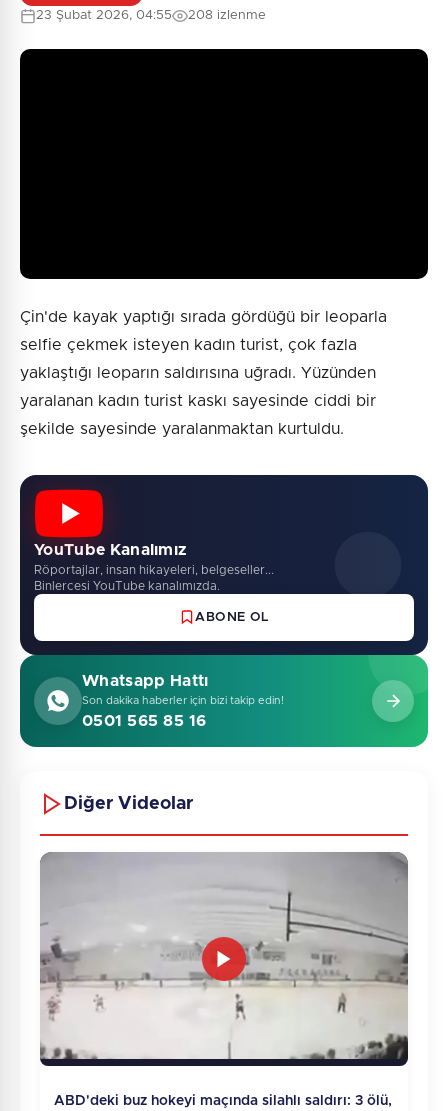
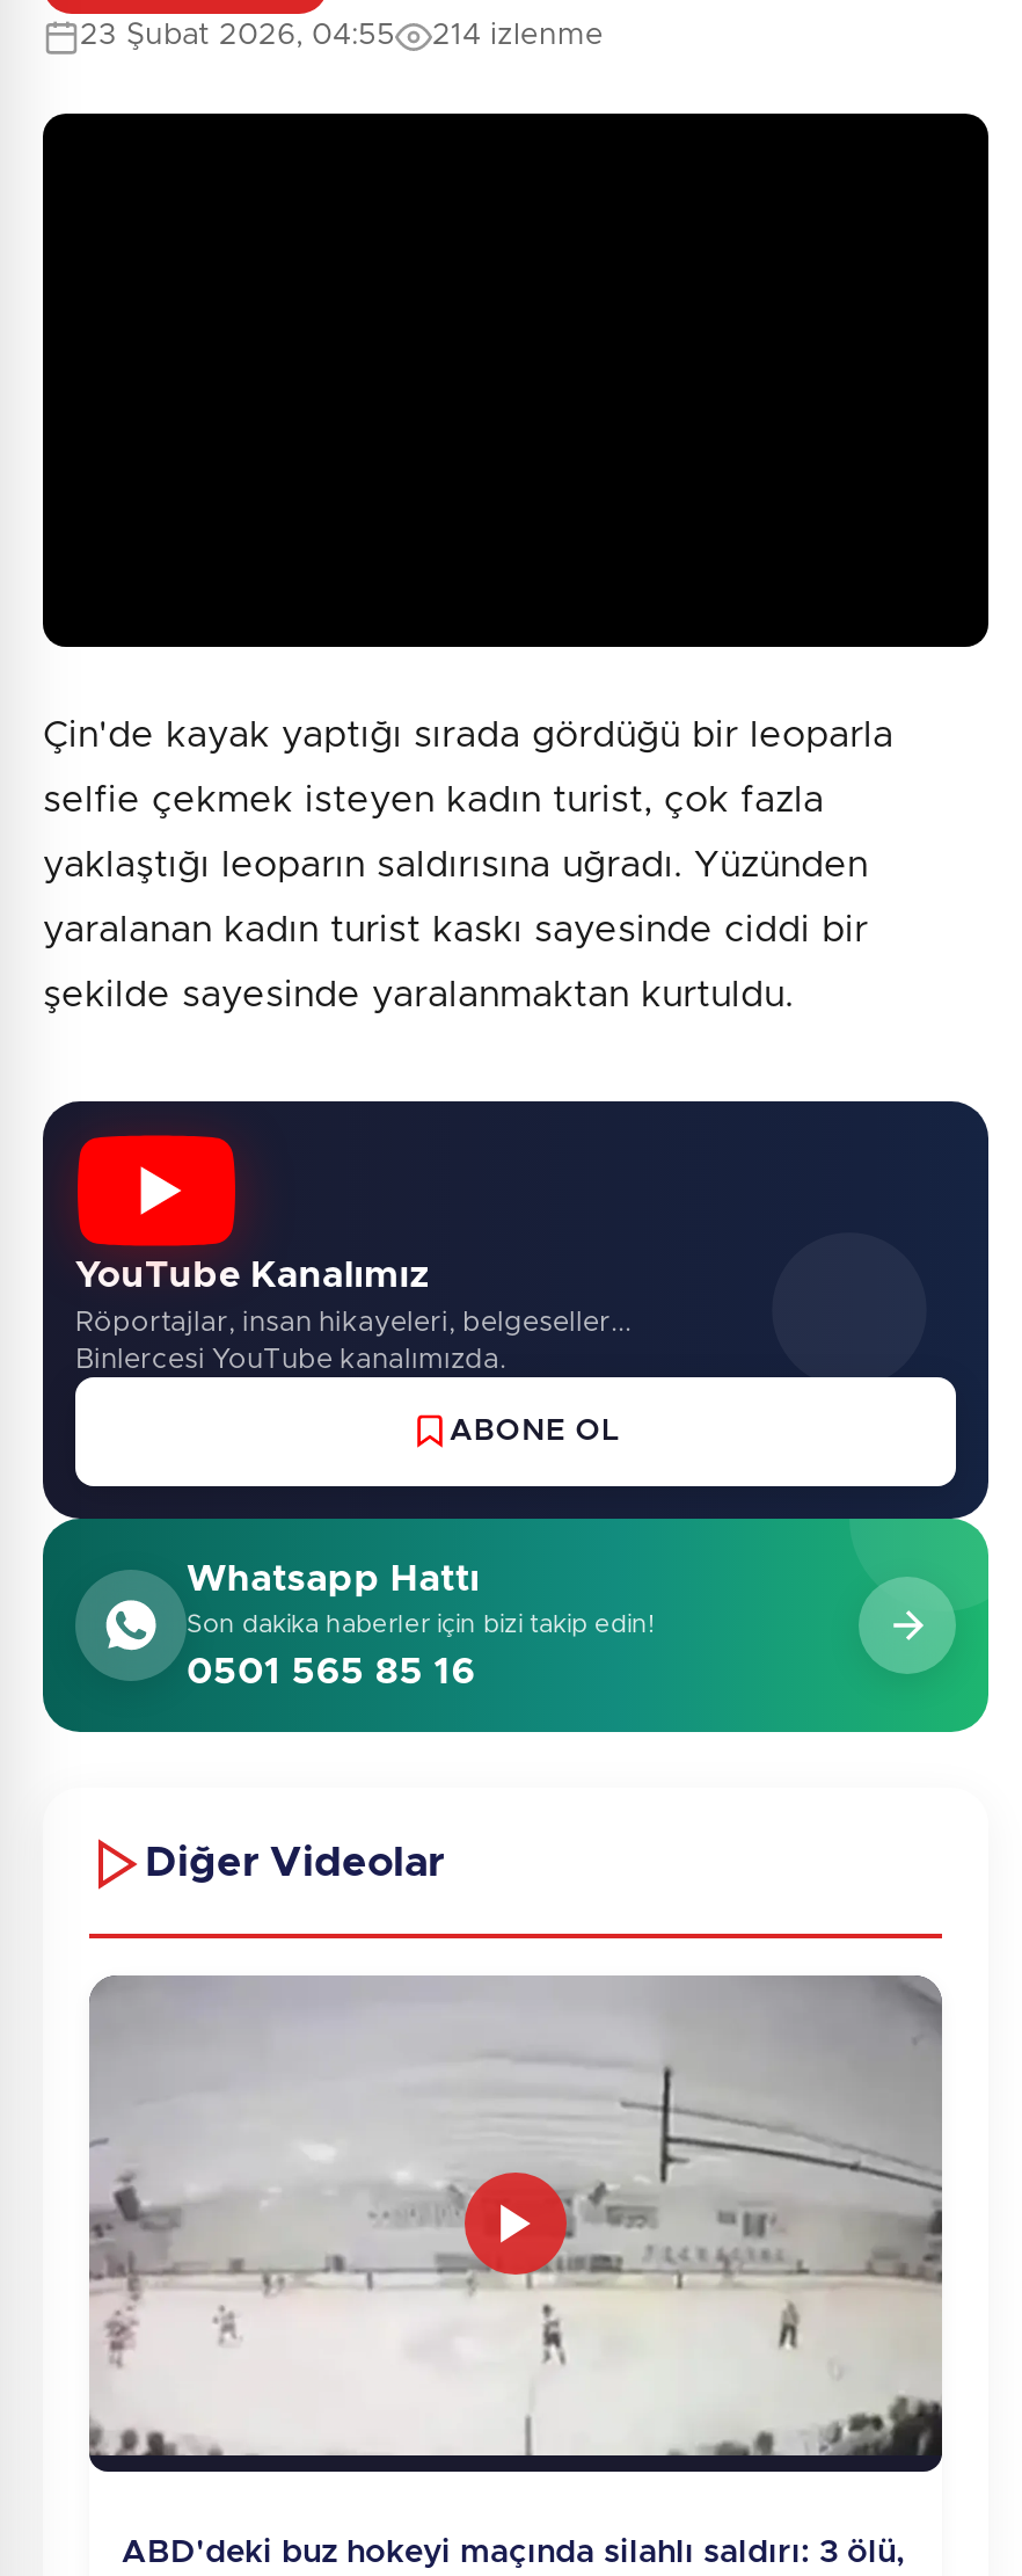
[36,9,266,22] 23 Şubat 2026, 04:55 208 izlenme -> [80,21,604,51] 23 Şubat 2026, 04:55 214 izlenme

